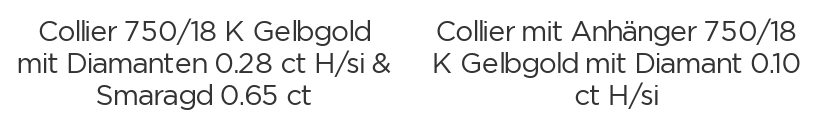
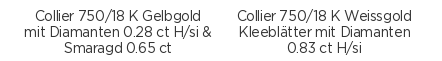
[432,19,801,111] Collier mit Anhänger 750/18 | K Gelbgold mit Diamant 0.10 | ct H/si -> [237,10,411,56] Collier 750/18 K Weissgold | Kleeblätter mit Diamanten | 0.83 ct H/si

